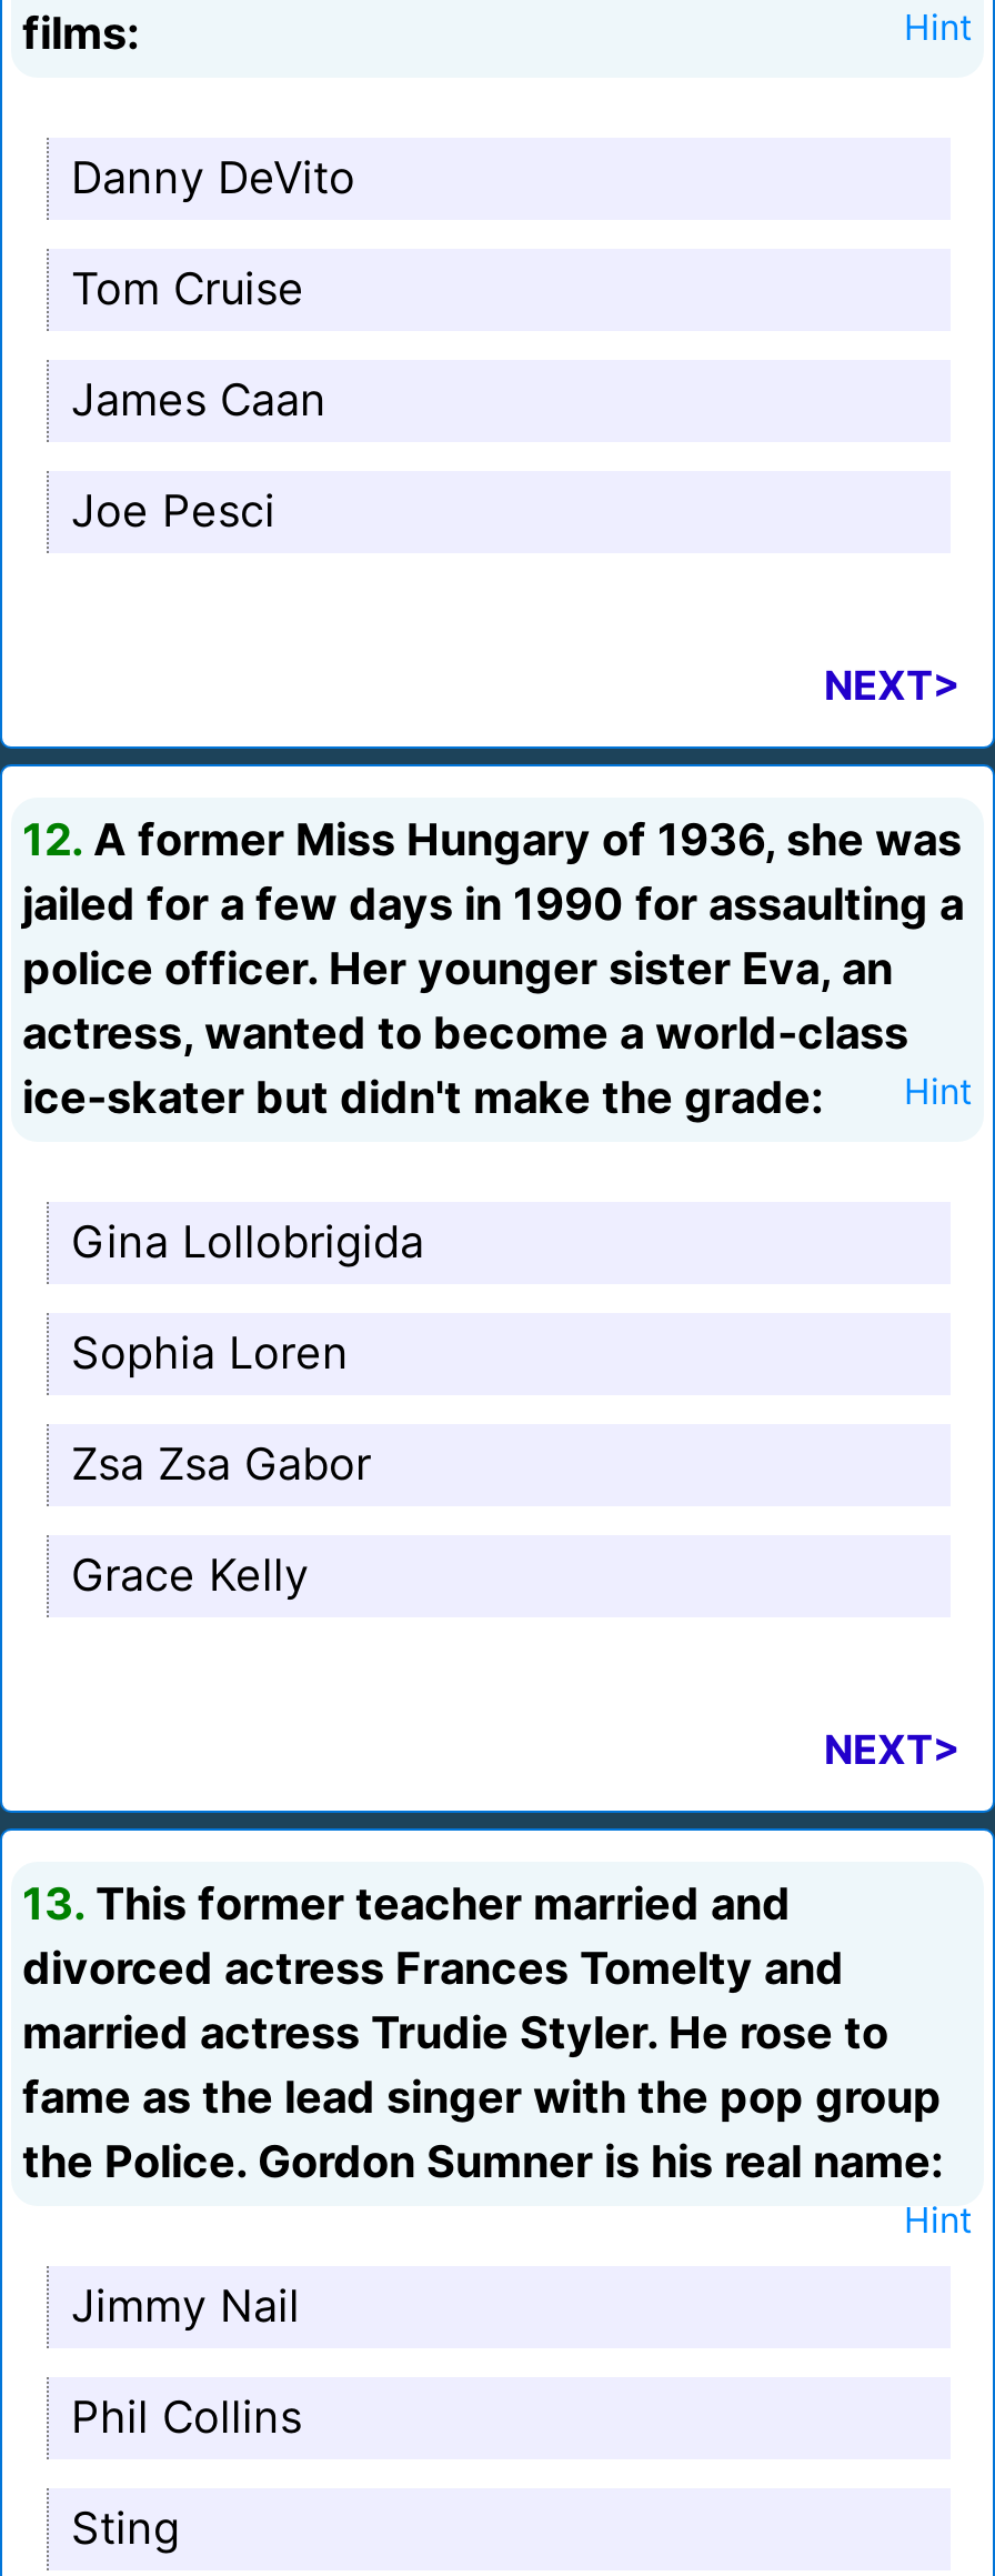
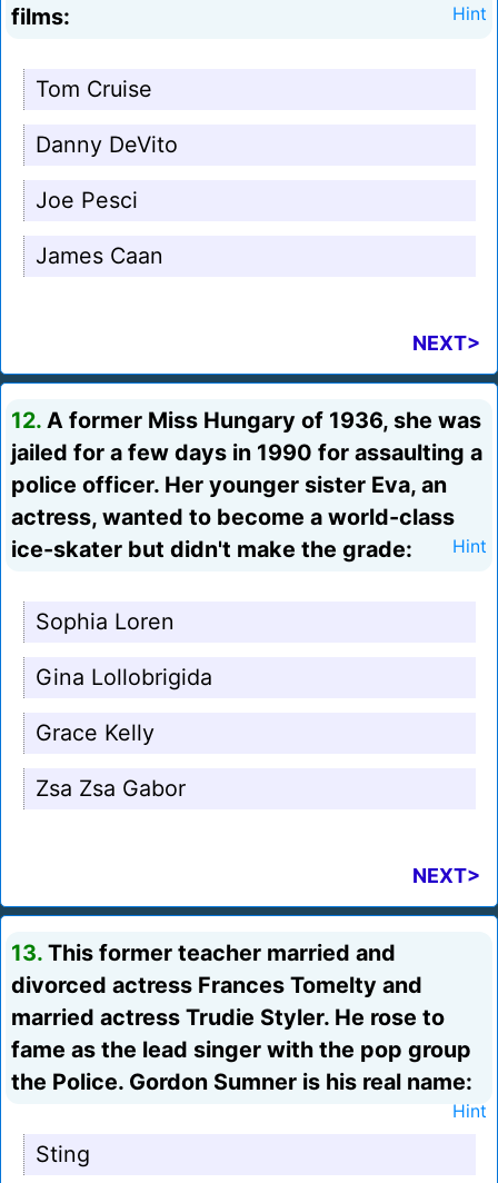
moved [71,151,355,204] -> [36,131,178,158]: Danny DeVito
moved [71,373,326,427] -> [36,242,163,269]: James Caan
moved [71,1215,424,1269] -> [36,664,212,690]: Gina Lollobrigida
moved [71,1437,371,1491] -> [36,775,186,802]: Zsa Zsa Gabor
[71,2279,302,2444] Jimmy Nail | Phil Collins -> none

